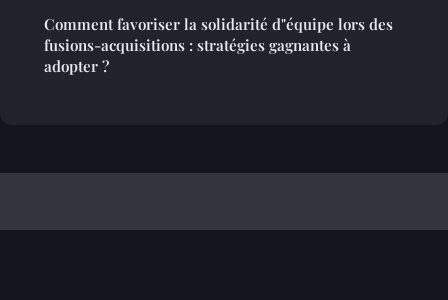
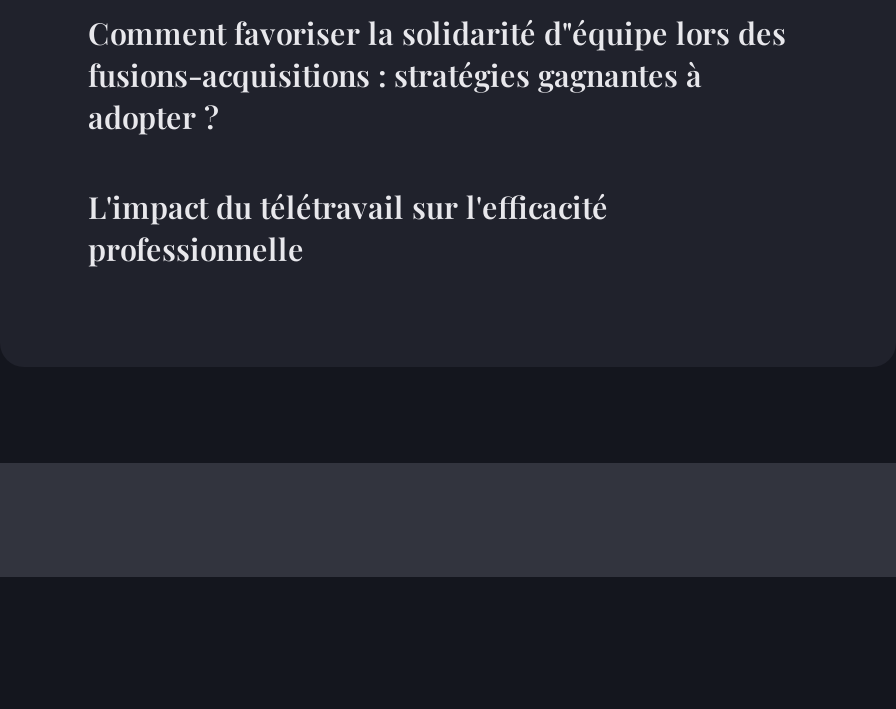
none -> [88,187,608,269] L'impact du télétravail sur l'efficacité | professionnelle

